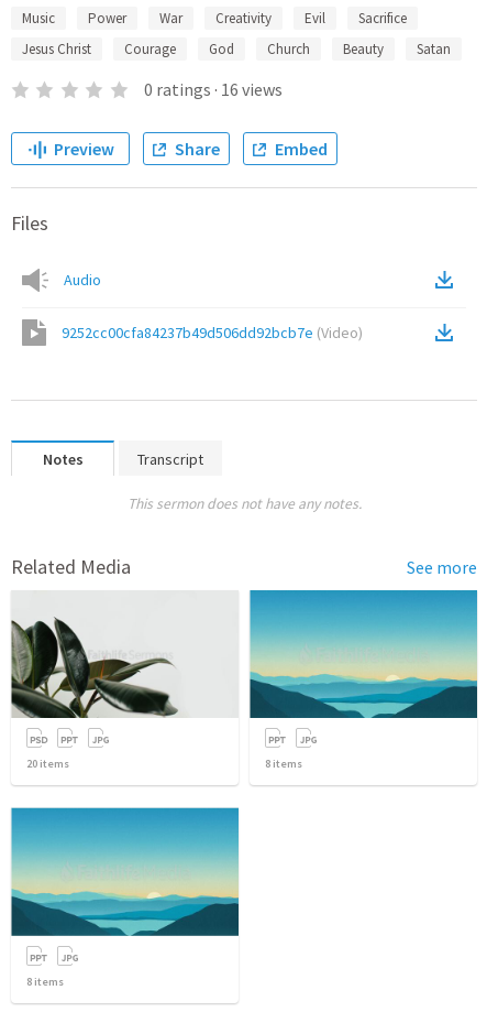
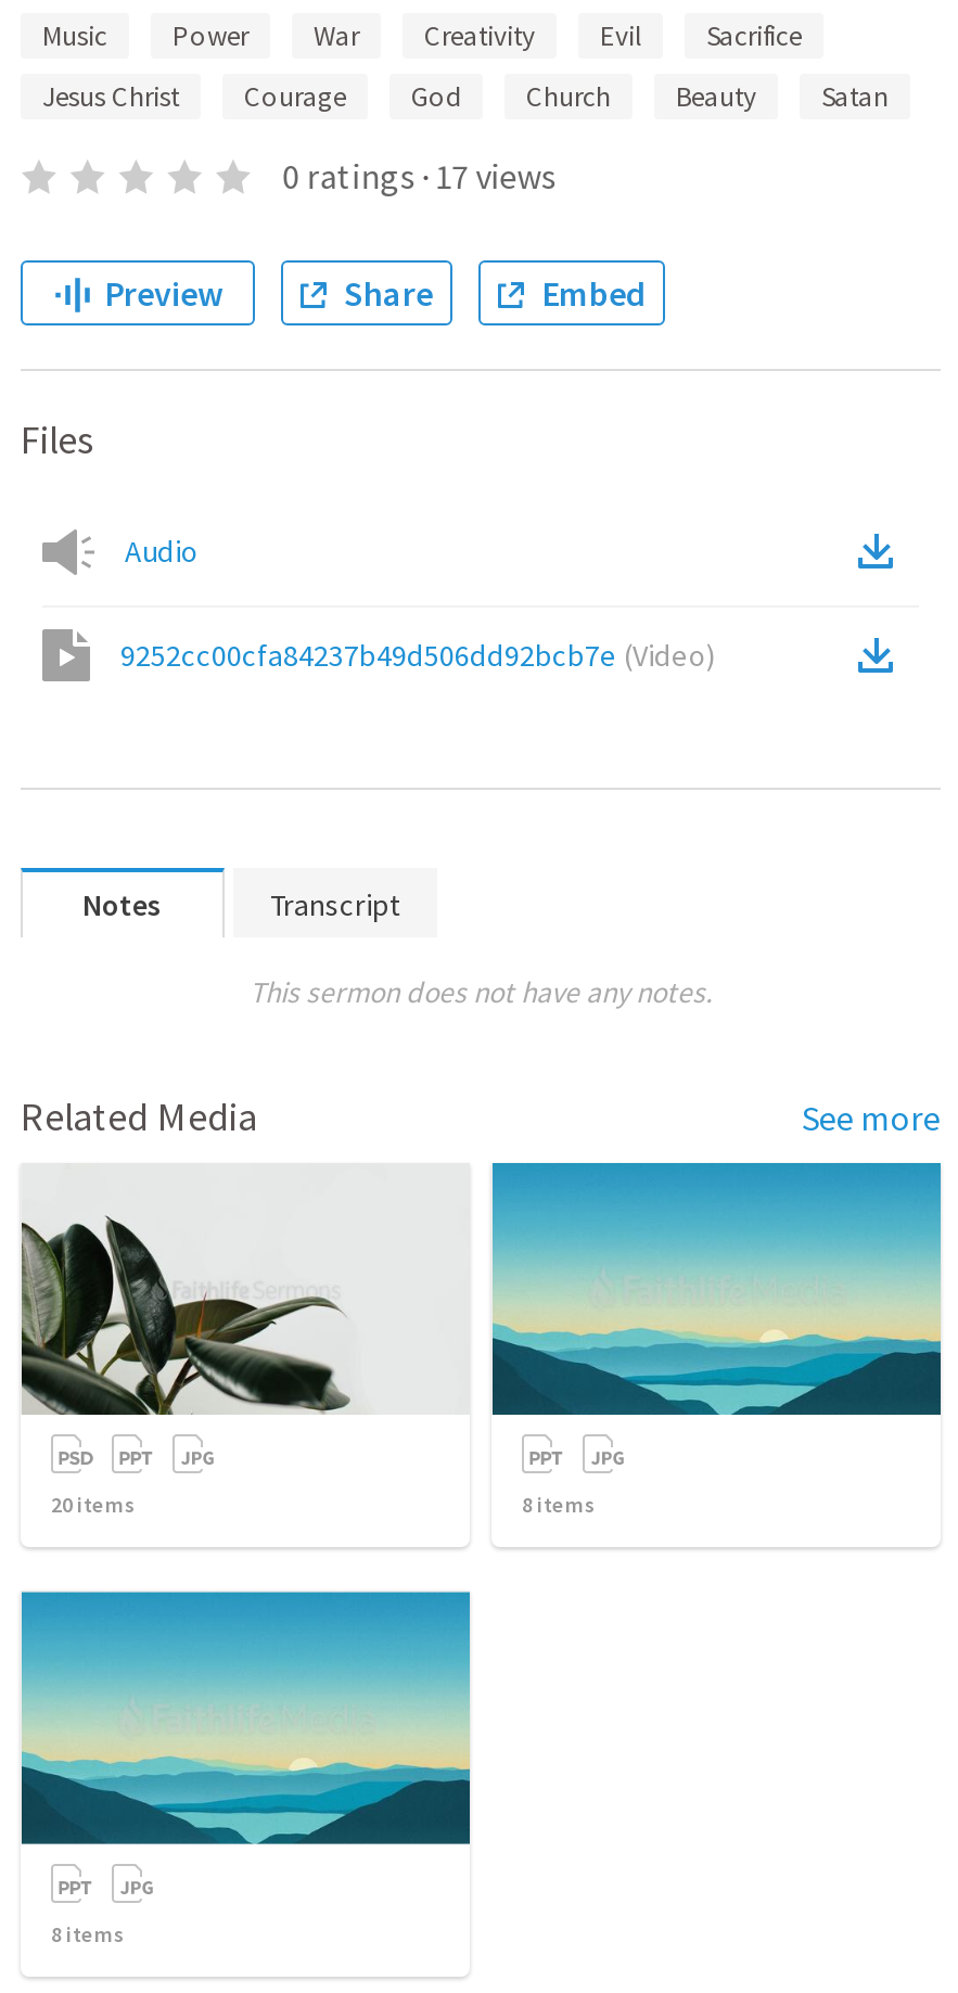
[144,78,282,100] 0 ratings · 16 views -> [283,154,556,197] 0 ratings · 17 views

